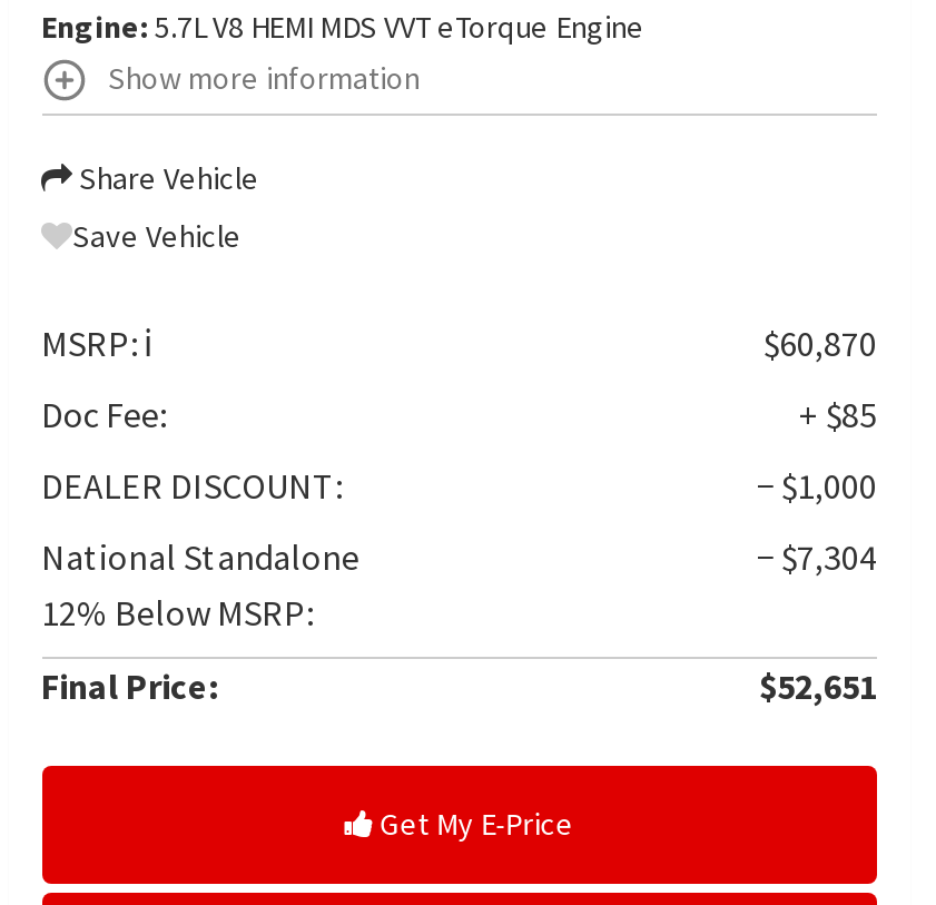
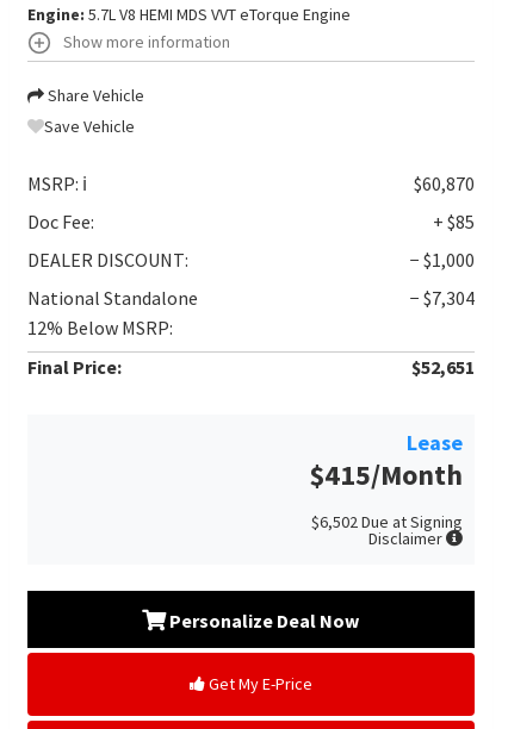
none -> [170,429,463,633] Lease | $415/Month | $6,502 Due at Signing | Disclaimer | Personalize Deal Now

